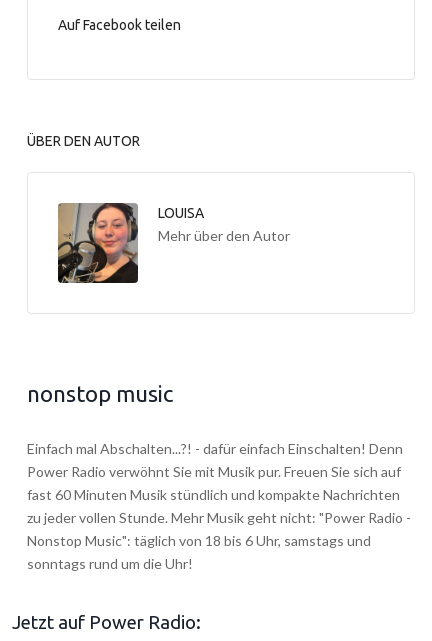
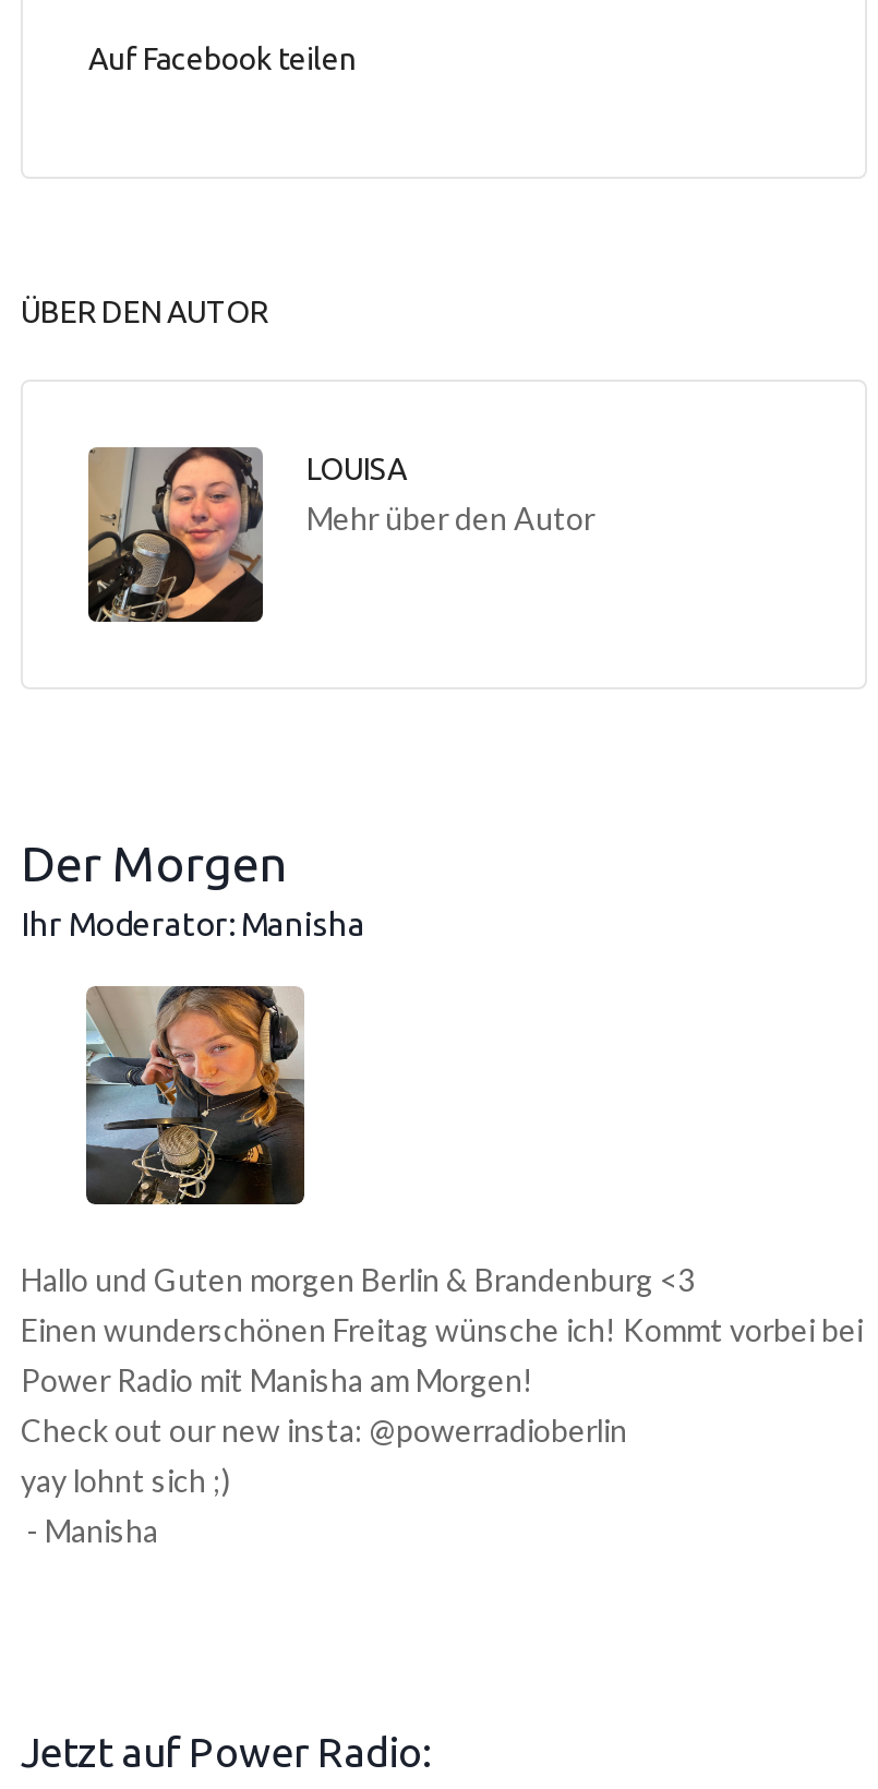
[27,381,173,406] nonstop music -> [21,836,365,942] Der Morgen | Ihr Moderator: Manisha
[27,440,411,572] Einfach mal Abschalten...?! - dafür einfach Einschalten! Denn | Power Radio verwöhnt Sie mit Musik pur. Freuen Sie sich auf | fast 60 Minuten Musik stündlich und kompakte Nachrichten | zu jeder vollen Stunde. Mehr Musik geht nicht: "Power Radio - | Nonstop Music": täglich von 18 bis 6 Uhr, samstags und | sonntags rund um die Uhr! -> [21,1261,863,1549] Hallo und Guten morgen Berlin & Brandenburg <3 | Einen wunderschönen Freitag wünsche ich! Kommt vorbei bei | Power Radio mit Manisha am Morgen! | Check out our new insta: @powerradioberlin | yay lohnt sich ;) | - Manisha

